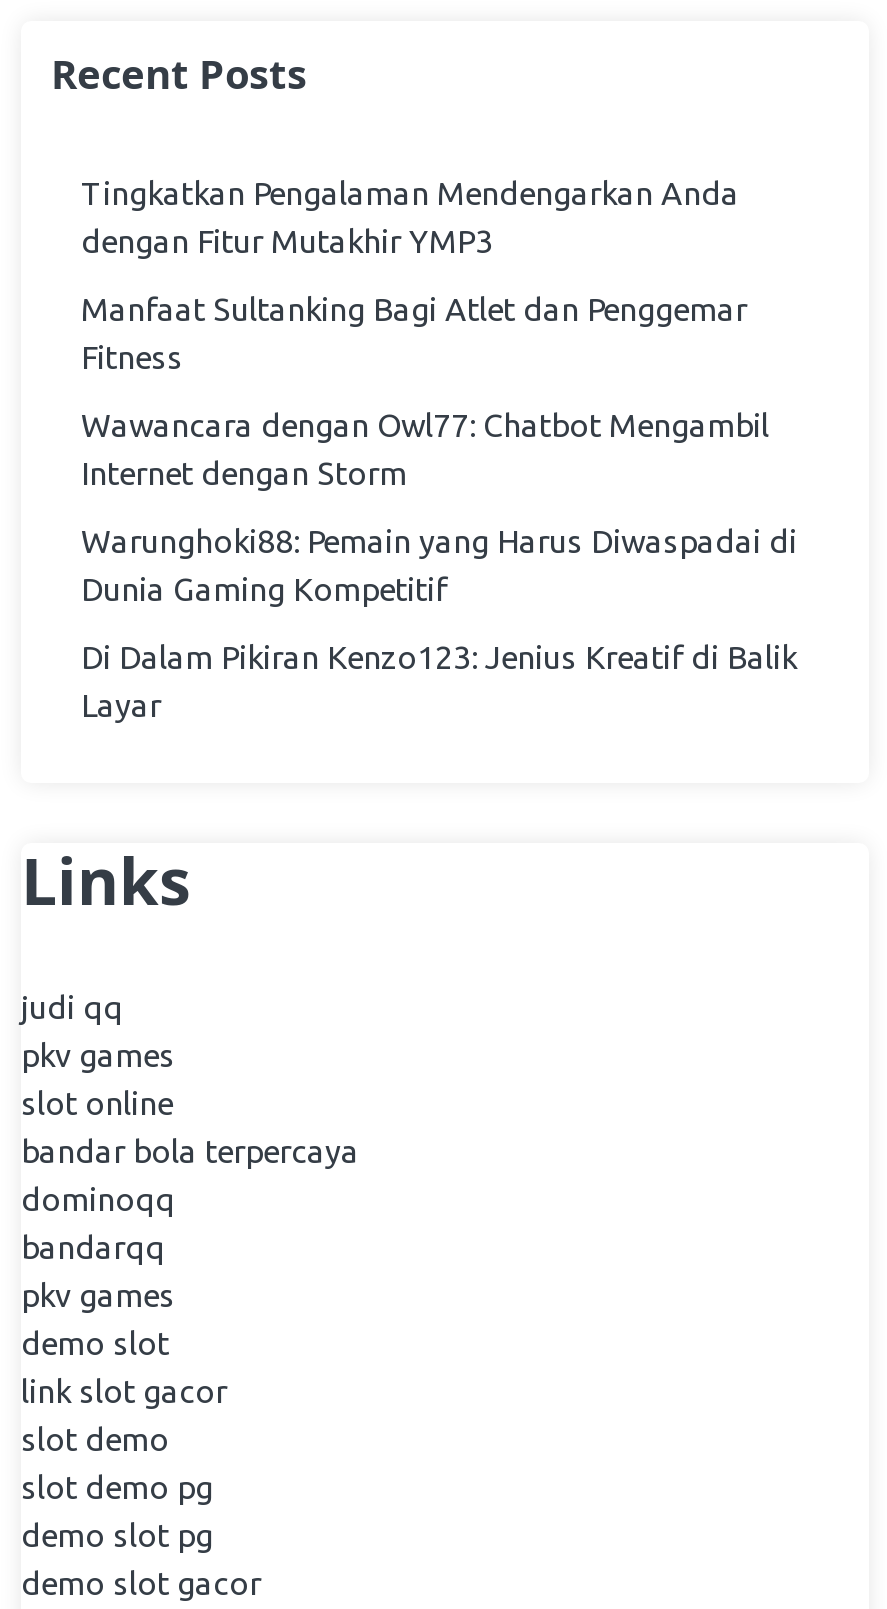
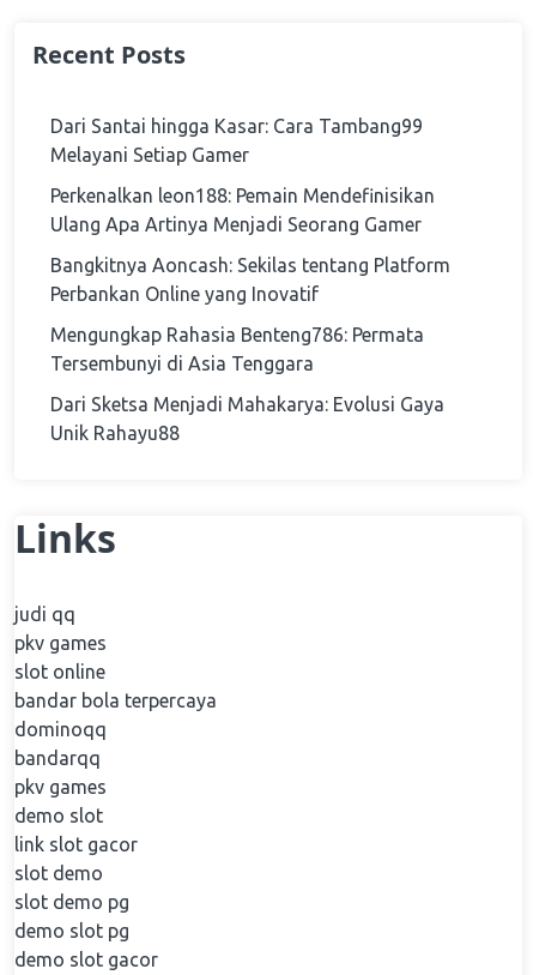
[81,175,739,259] Tingkatkan Pengalaman Mendengarkan Anda | dengan Fitur Mutakhir YMP3 -> [50,115,423,165] Dari Santai hingga Kasar: Cara Tambang99 | Melayani Setiap Gamer
[81,291,747,375] Manfaat Sultanking Bagi Atlet dan Penggemar | Fitness -> [50,185,435,235] Perkenalkan leon188: Pemain Mendefinisikan | Ulang Apa Artinya Menjadi Seorang Gamer
[81,407,769,491] Wawancara dengan Owl77: Chatbot Mengambil | Internet dengan Storm -> [50,254,450,305] Bangkitnya Aoncash: Sekilas tentang Platform | Perbankan Online yang Inovatif
[81,523,797,607] Warunghoki88: Pemain yang Harus Diwaspadai di | Dunia Gaming Kompetitif -> [50,324,424,374] Mengungkap Rahasia Benteng786: Permata | Tersembunyi di Asia Tenggara
[81,639,797,723] Di Dalam Pikiran Kenzo123: Jenius Kreatif di Balik | Layar -> [50,393,444,444] Dari Sketsa Menjadi Mahakarya: Evolusi Gaya | Unik Rahayu88

